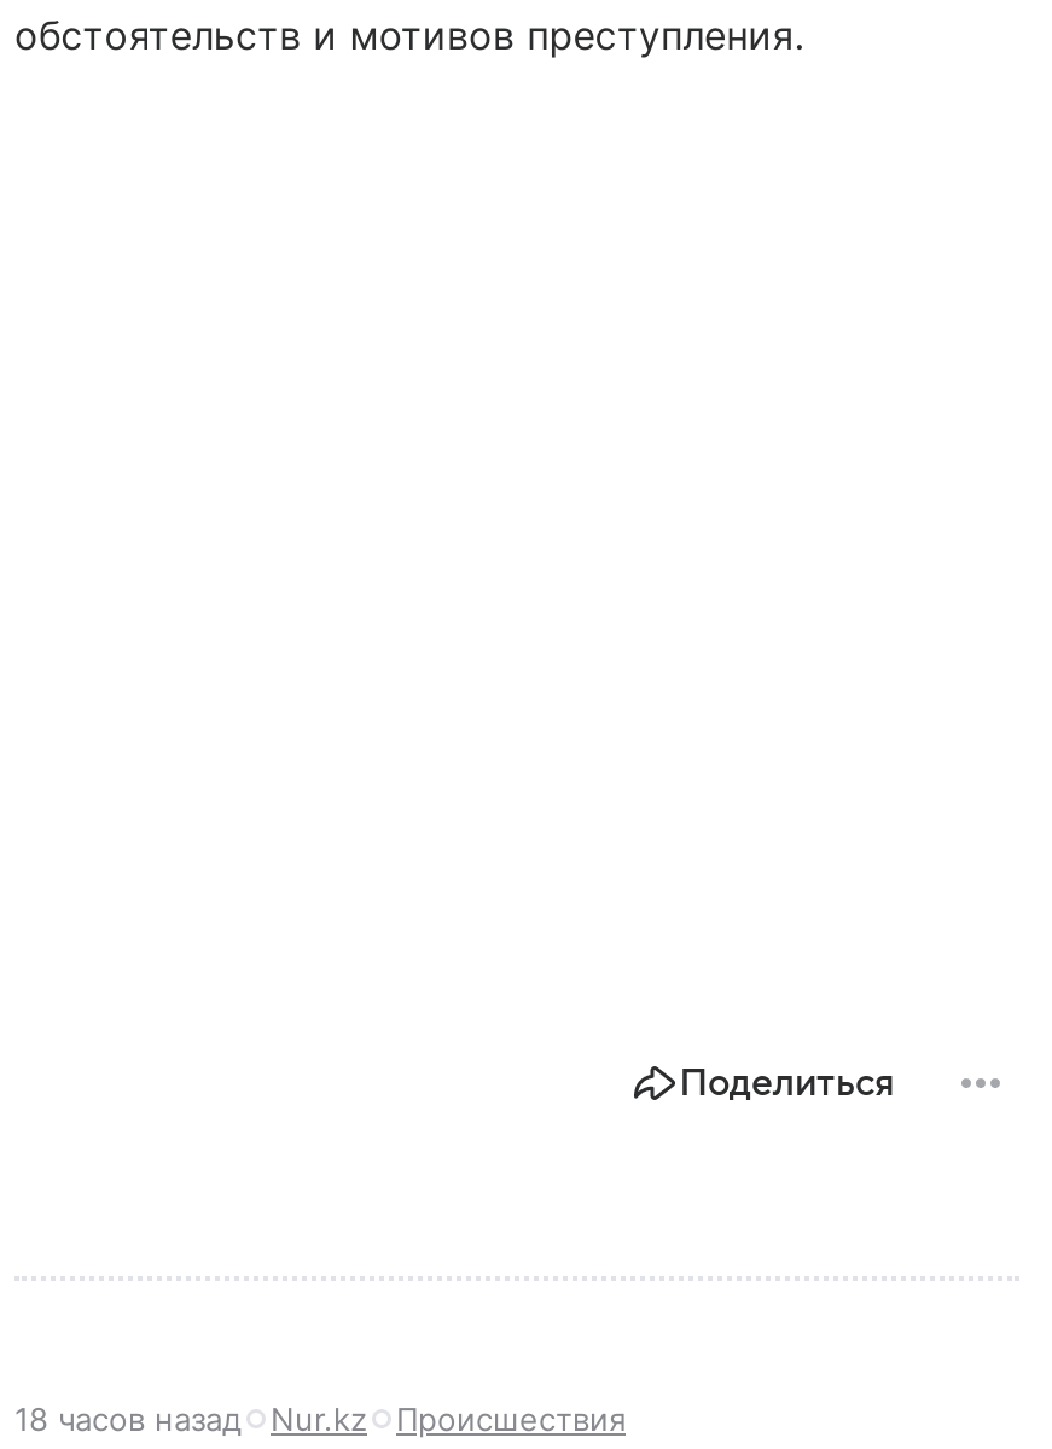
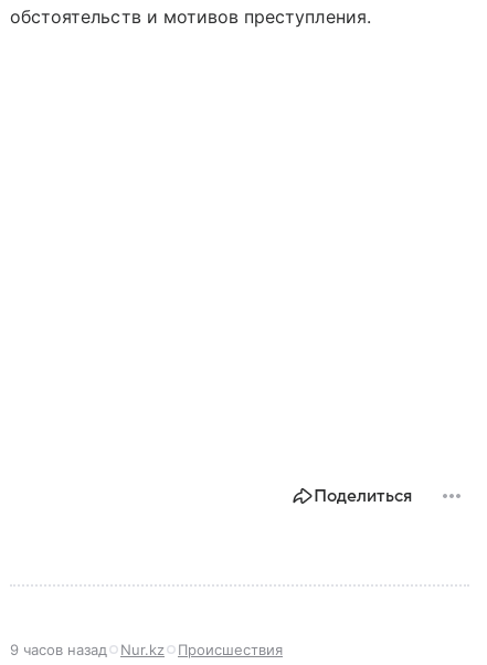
[14,1399,626,1438] 18 часов назад Nur.kz Происшествия -> [10,641,283,658] 9 часов назад Nur.kz Происшествия

